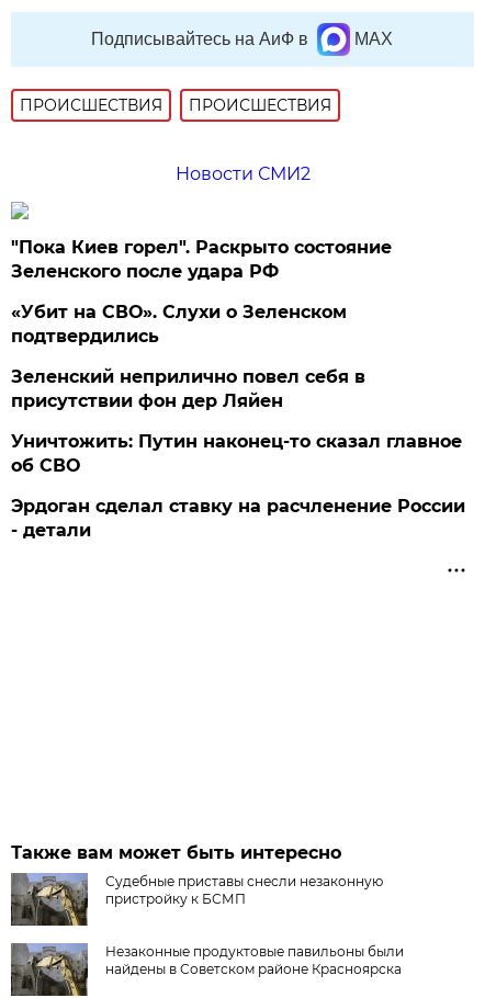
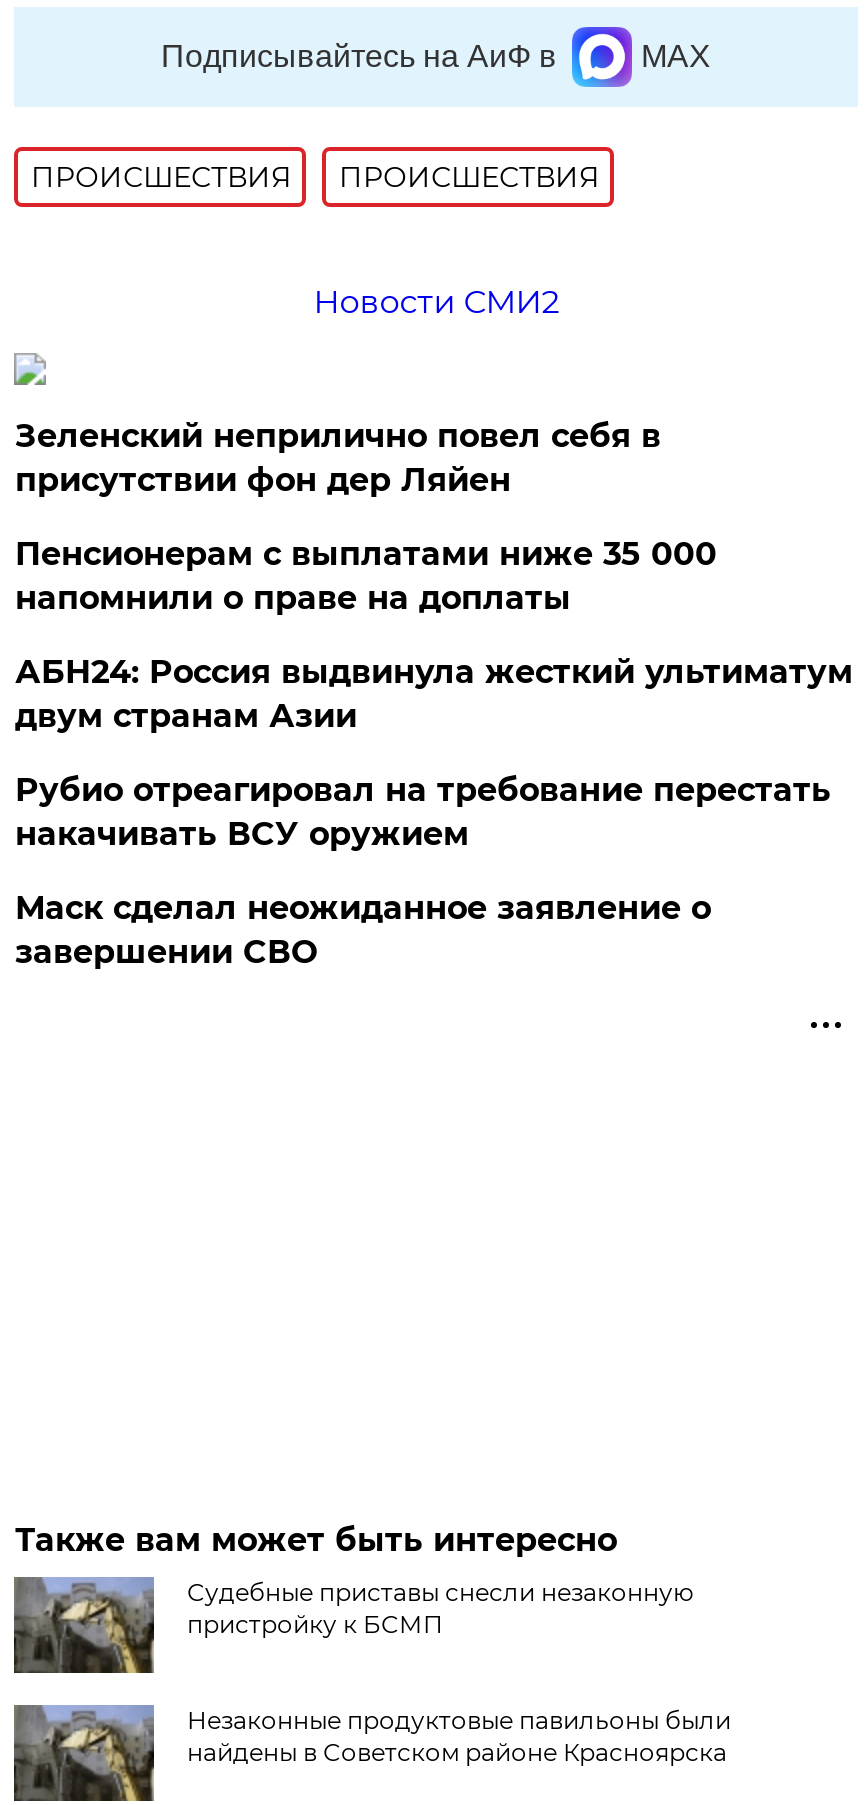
[11,237,392,346] "Пока Киев горел". Раскрыто состояние | Зеленского после удара РФ | «Убит на СВО». Слухи о Зеленском | подтвердились -> none
moved [11,366,366,411] -> [15,417,661,499]: Зеленский неприлично повел cебя в | присутствии фон дер Ляйен
[11,431,466,540] Уничтожить: Путин наконец-то сказал главное | об СВО | Эрдоган сделал ставку на расчленение России | - детали -> [15,535,853,971] Пенсионерам с выплатами ниже 35 000 | напомнили о праве на доплаты | АБН24: Россия выдвинула жесткий ультиматум | двум странам Азии | Рубио отреагировал на требование перестать | накачивать ВСУ оружием | Маск сделал неожиданное заявление о | завершении СВО

